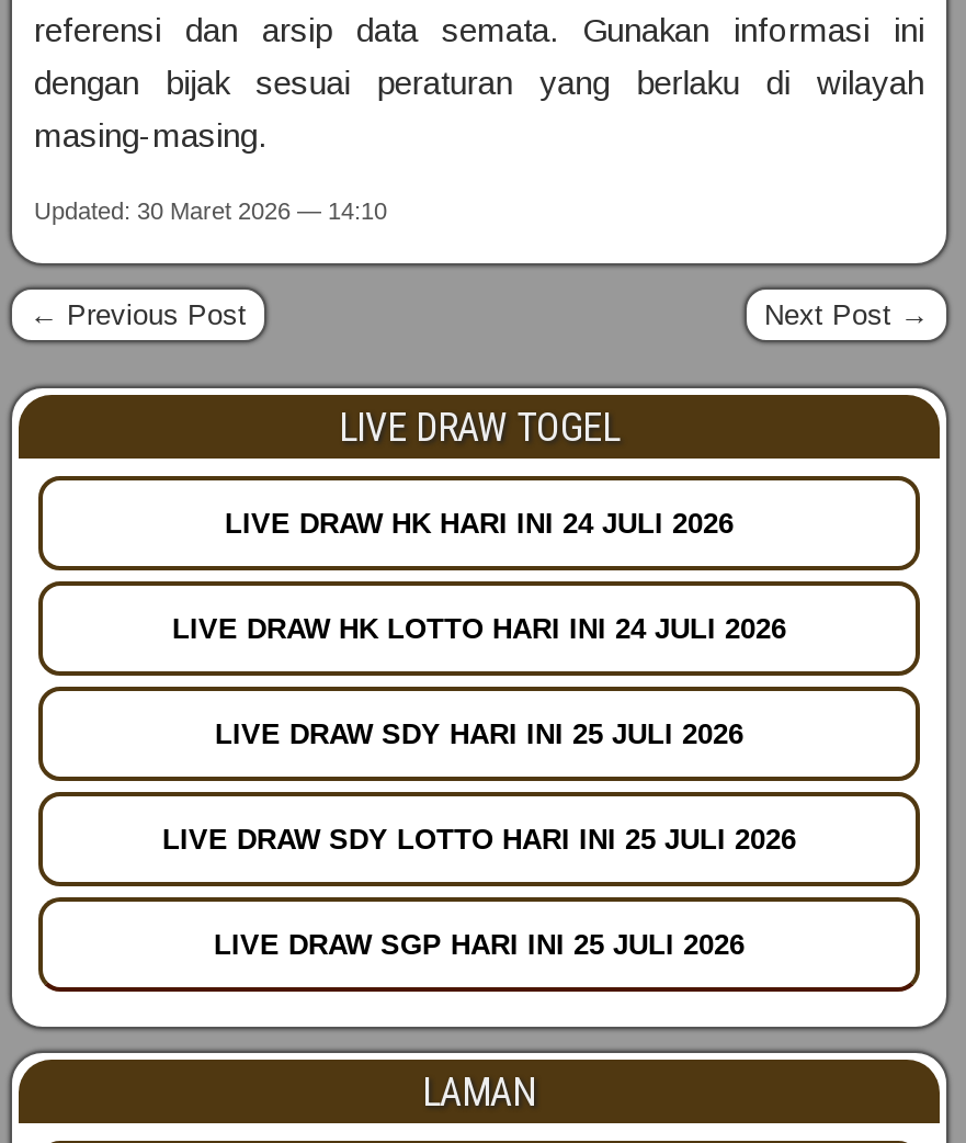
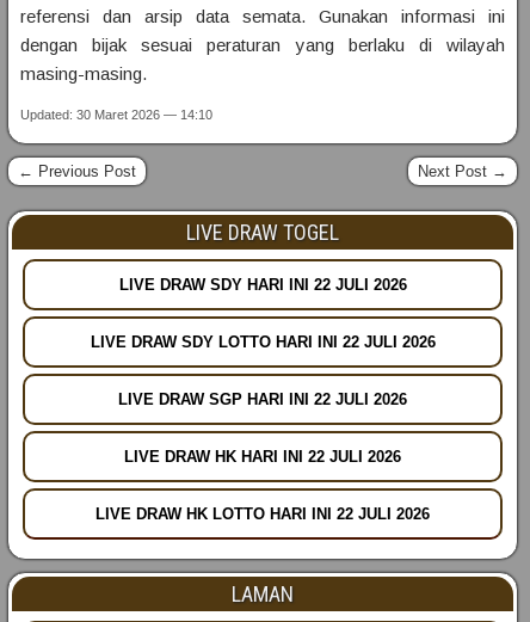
[225,507,734,539] LIVE DRAW HK HARI INI 24 JULI 2026 -> [119,276,406,294] LIVE DRAW SDY HARI INI 22 JULI 2026
[172,612,786,645] LIVE DRAW HK LOTTO HARI INI 24 JULI 2026 -> [90,333,435,351] LIVE DRAW SDY LOTTO HARI INI 22 JULI 2026
[215,717,743,750] LIVE DRAW SDY HARI INI 25 JULI 2026 -> [118,390,407,408] LIVE DRAW SGP HARI INI 22 JULI 2026
[162,822,796,855] LIVE DRAW SDY LOTTO HARI INI 25 JULI 2026 -> [124,448,401,465] LIVE DRAW HK HARI INI 22 JULI 2026
[214,928,745,961] LIVE DRAW SGP HARI INI 25 JULI 2026 -> [95,505,430,523] LIVE DRAW HK LOTTO HARI INI 22 JULI 2026

